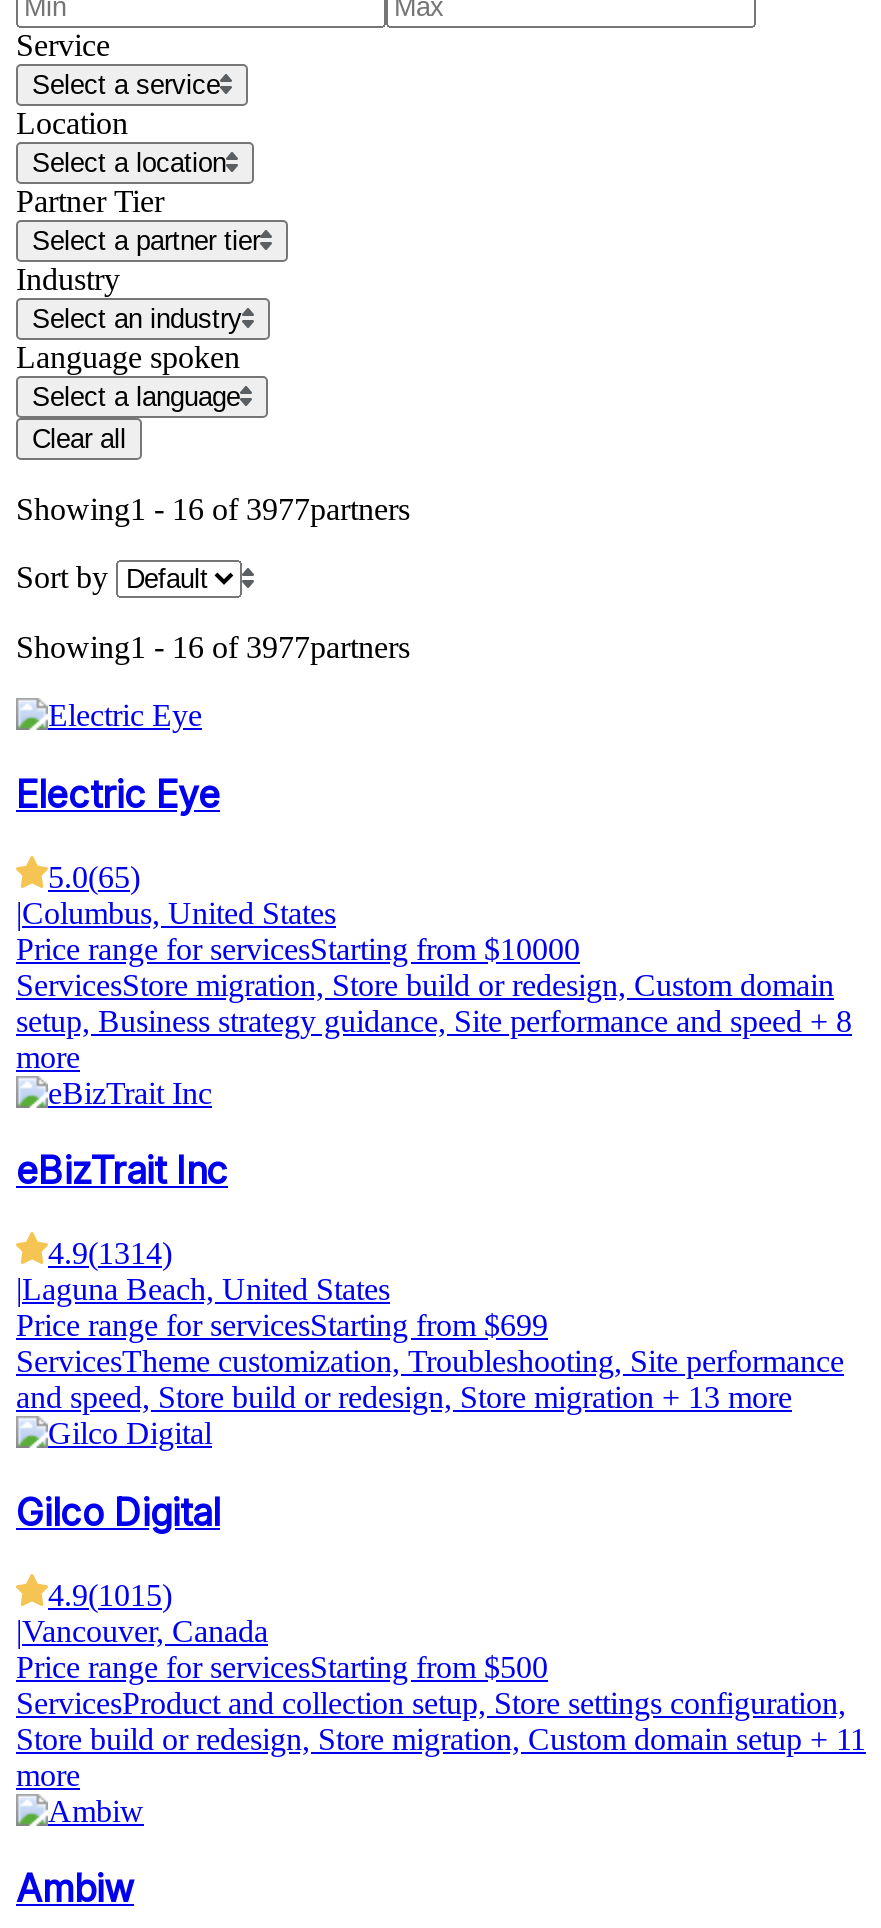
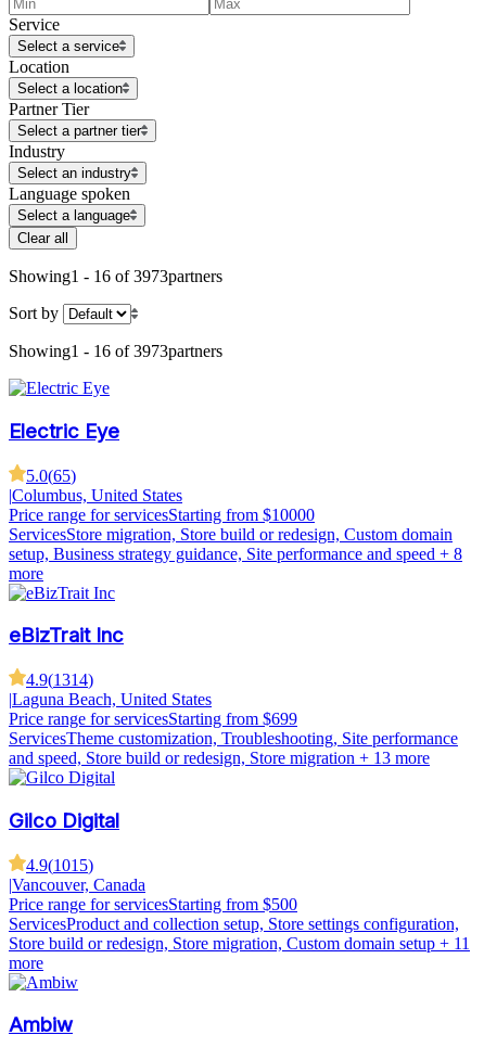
[16,493,410,527] Showing1 - 16 of 3977partners -> [9,267,222,286] Showing1 - 16 of 3973partners
[16,631,410,665] Showing1 - 16 of 3977partners -> [9,342,222,361] Showing1 - 16 of 3973partners

